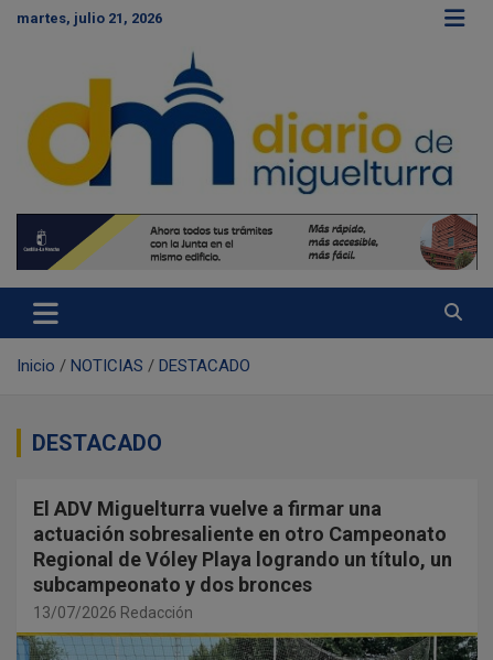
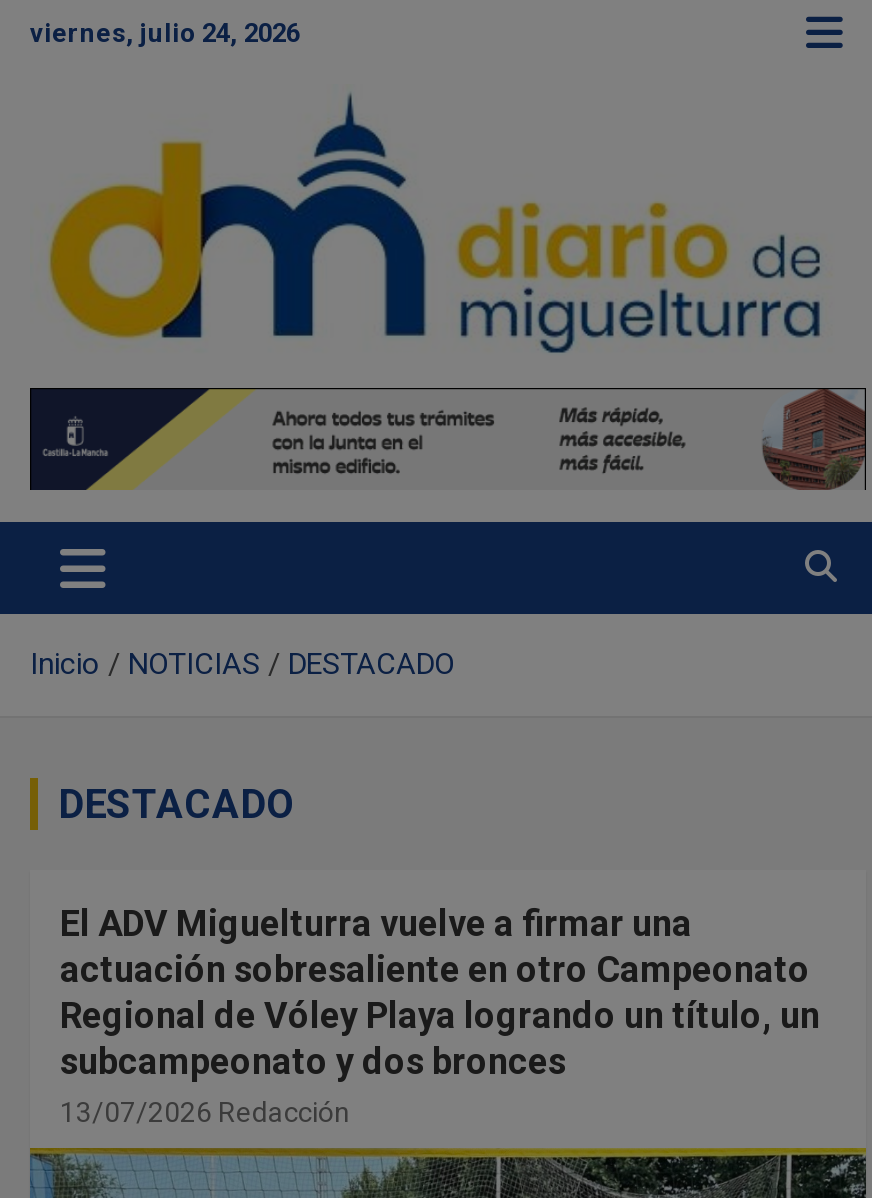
[17,10,162,26] martes, julio 21, 2026 -> [30,18,300,48] viernes, julio 24, 2026

